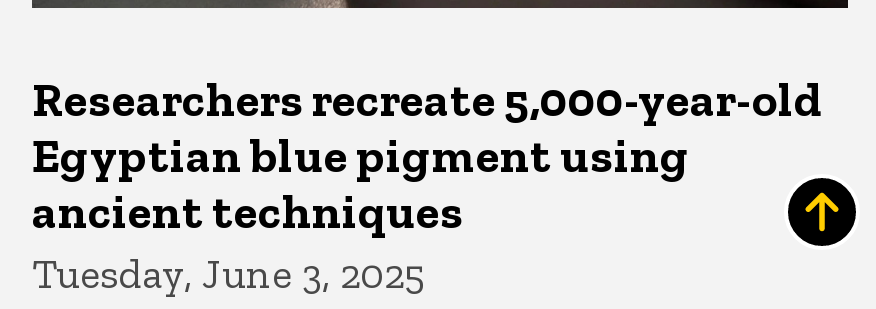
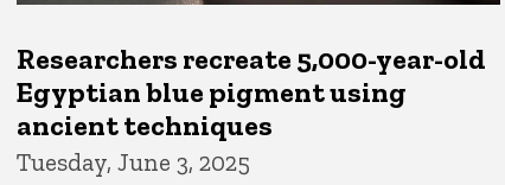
[786,176,858,248] [image] -> none

